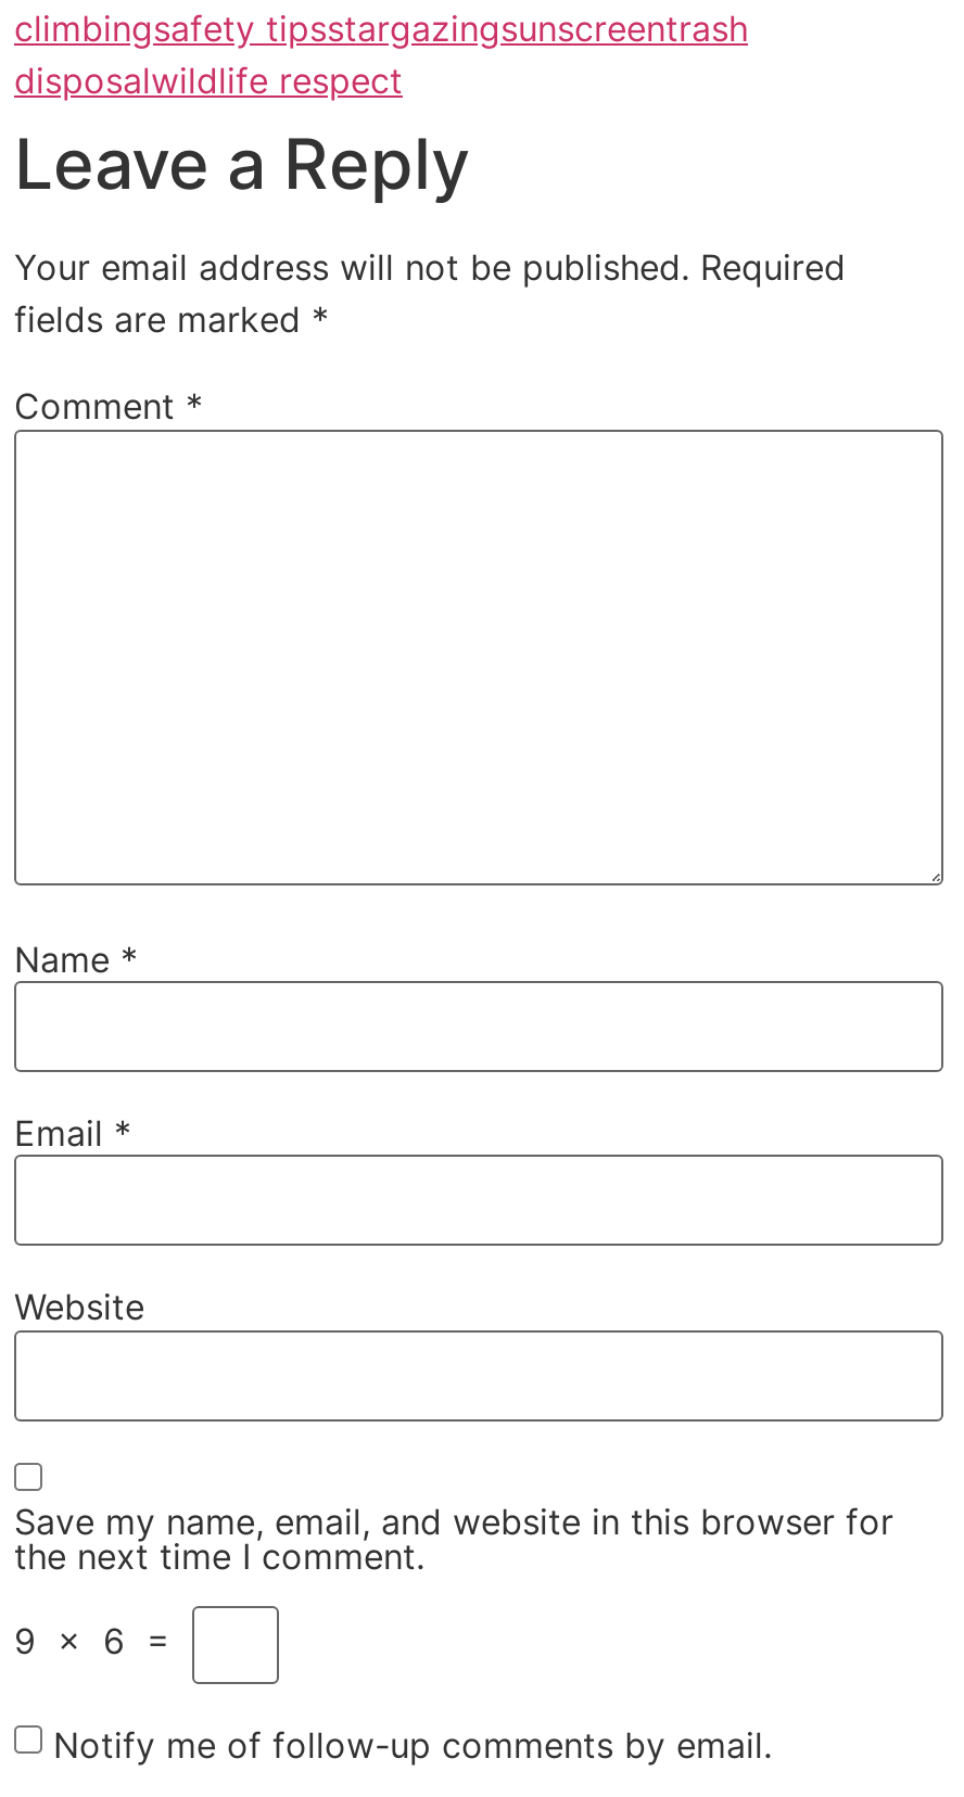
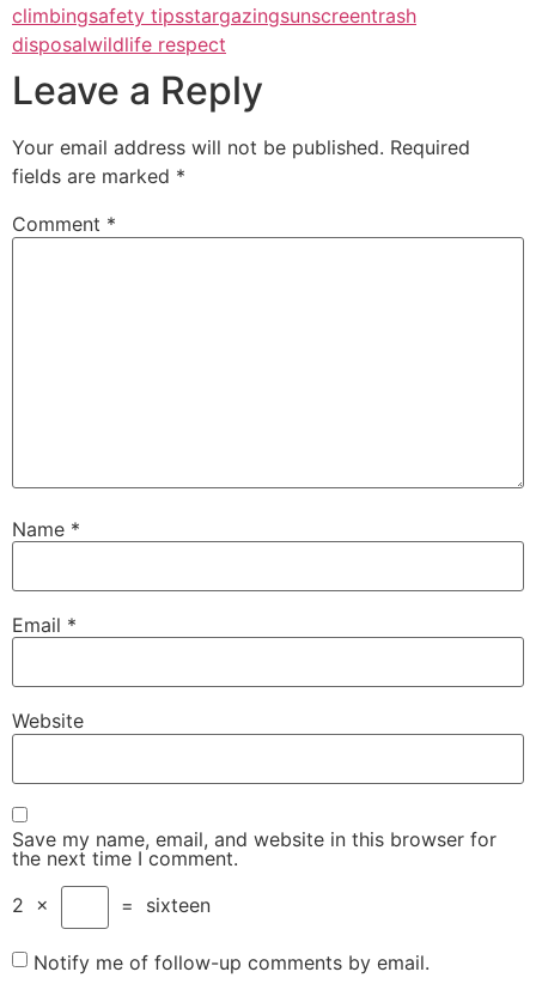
[14,1618,181,1662] 9 × 6 = -> [12,893,211,916] 2 × | = sixteen

